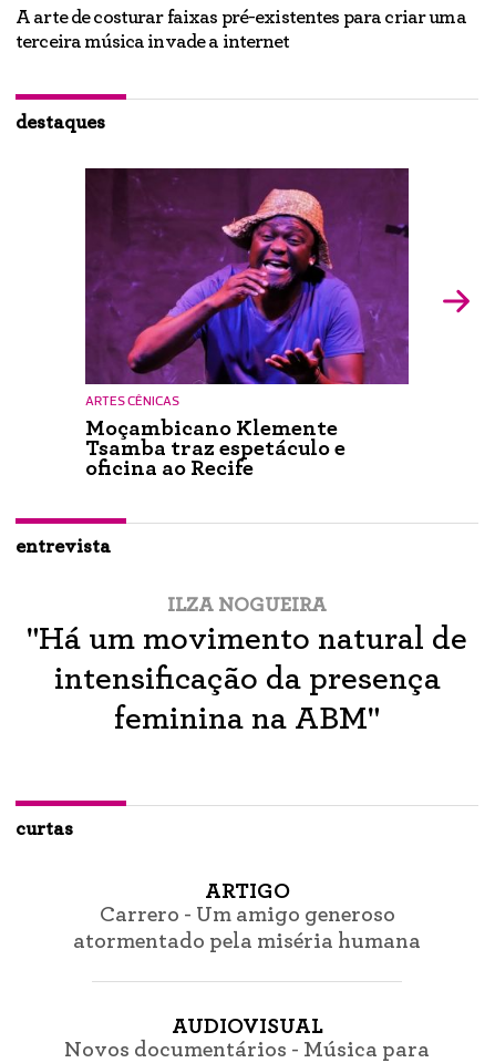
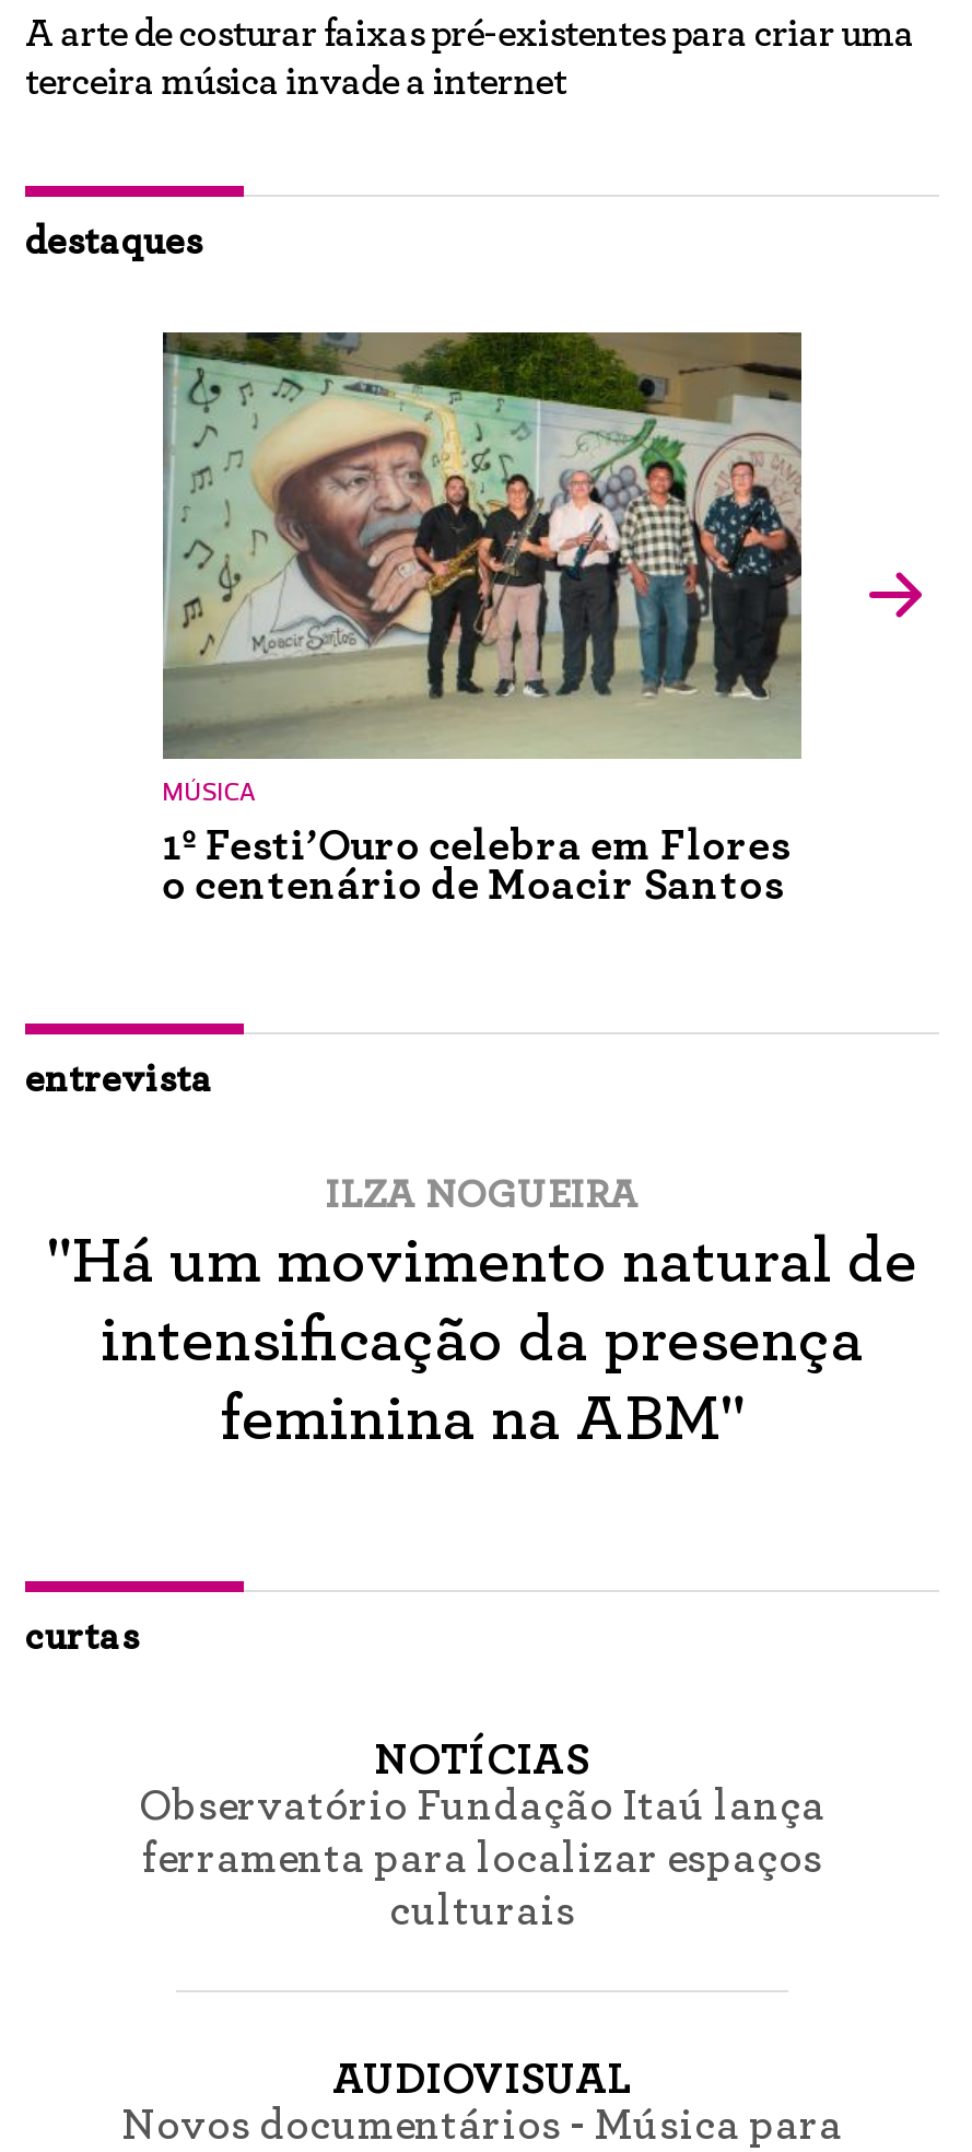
[84,167,410,480] [image] | ARTES CÊNICAS | Moçambicano Klemente | Tsamba traz espetáculo e | oficina ao Recife -> [161,330,804,908] [image] | MÚSICA | 1º Festi’Ouro celebra em Flores | o centenário de Moacir Santos
[73,881,421,953] ARTIGO | Carrero - Um amigo generoso | atormentado pela miséria humana -> [139,1739,825,1934] NOTÍCIAS | Observatório Fundação Itaú lança | ferramenta para localizar espaços | culturais

